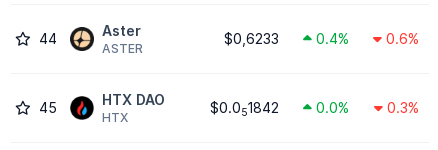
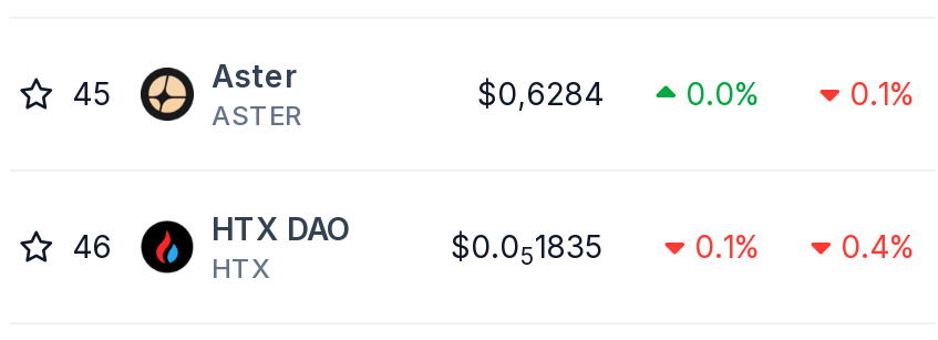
[39,30,57,47] 44 -> [72,74,112,112] 45
[224,30,279,47] $0,6233 -> [477,74,604,112] $0,6284
[316,30,349,47] 0.4% -> [686,74,759,112] 0.0%
[386,30,419,47] 0.6% -> [849,74,914,112] 0.1%
[39,99,57,116] 45 -> [72,227,112,265] 46
[210,99,279,119] $0.051842 -> [451,227,604,270] $0.051835
[316,99,349,116] 0.0% -> [694,227,759,265] 0.1%
[387,99,419,116] 0.3% -> [841,227,914,265] 0.4%

